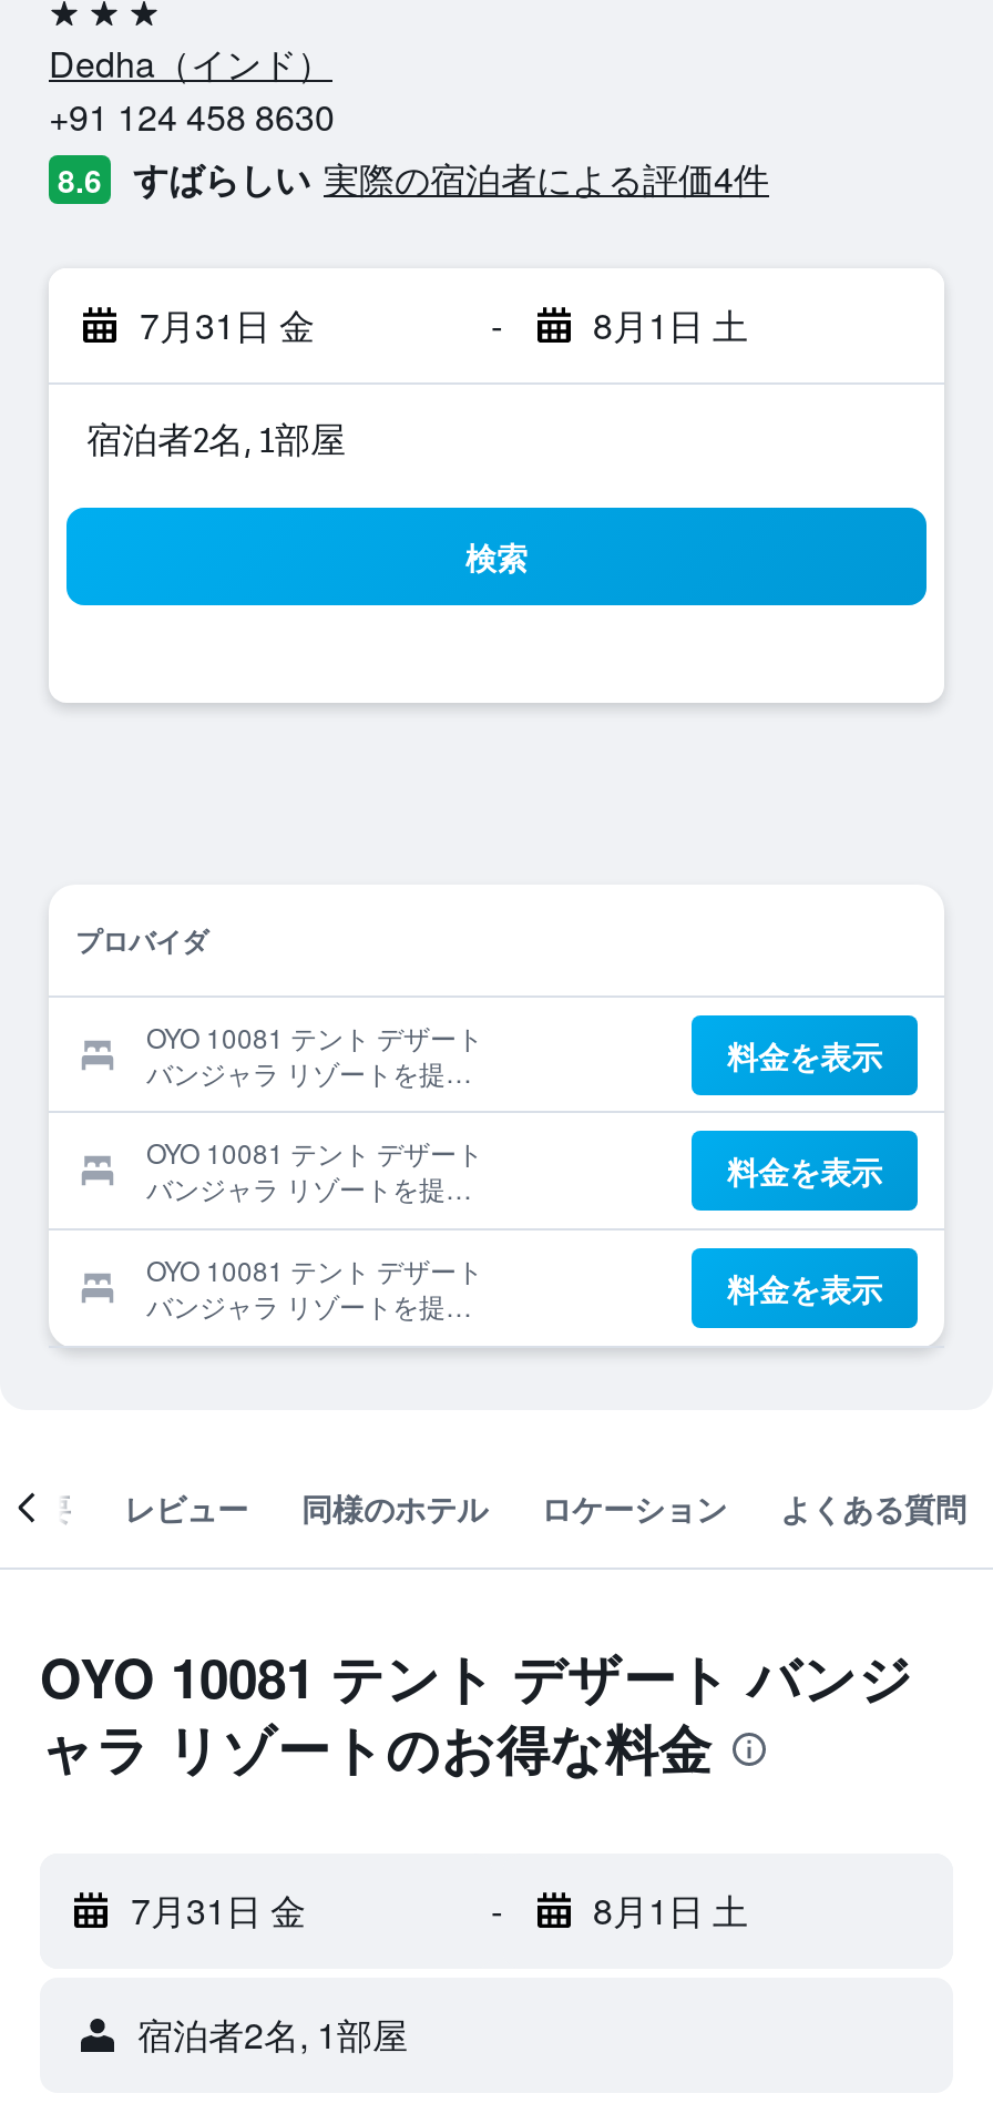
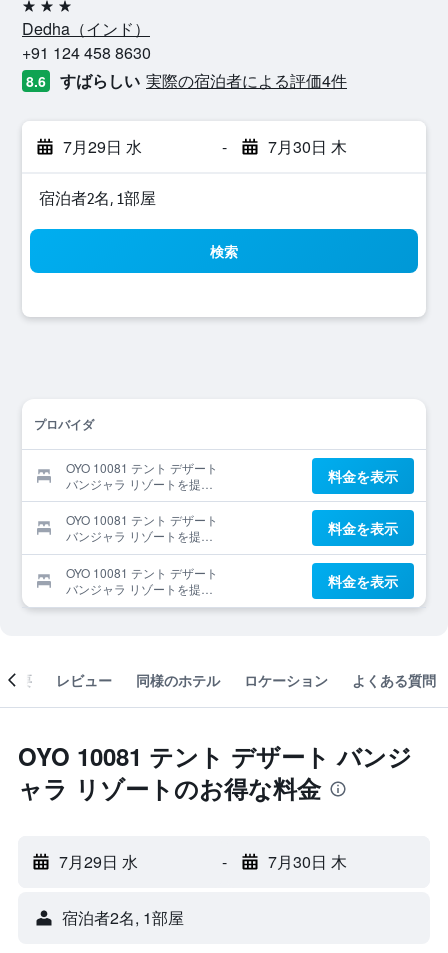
[140,299,315,350] 7月31日 金 -> [63,135,142,158] 7月29日 水
[593,299,748,350] 8月1日 土 -> [267,135,346,158] 7月30日 木
[131,1885,306,1936] 7月31日 金 -> [59,850,138,873] 7月29日 水
[593,1885,748,1936] 8月1日 土 -> [267,850,346,873] 7月30日 木

